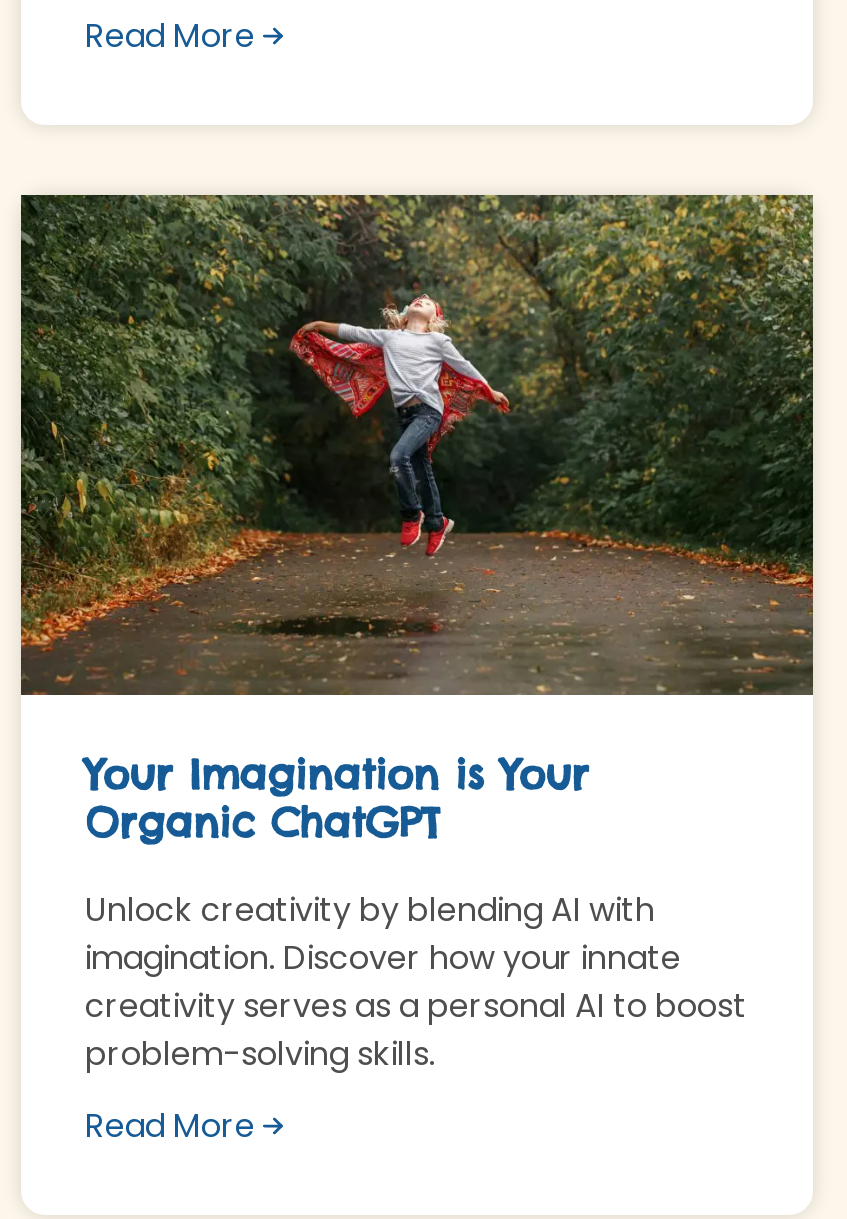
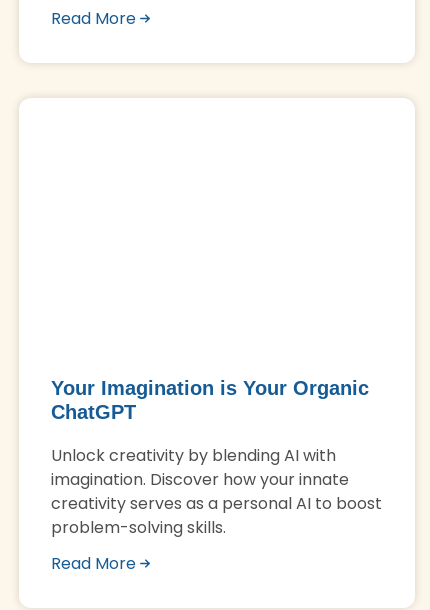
[19,193,815,697] [image] -> none

